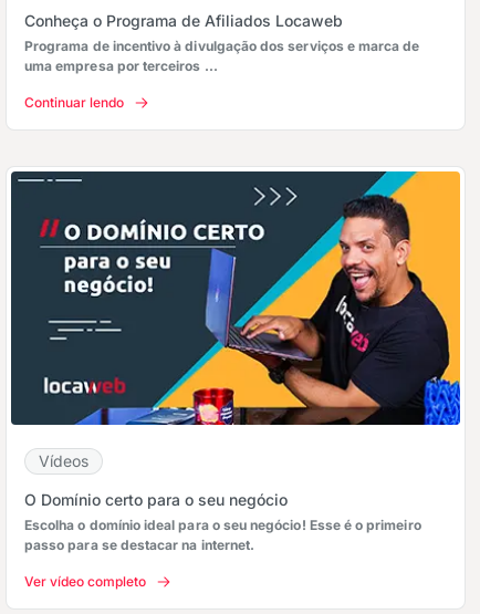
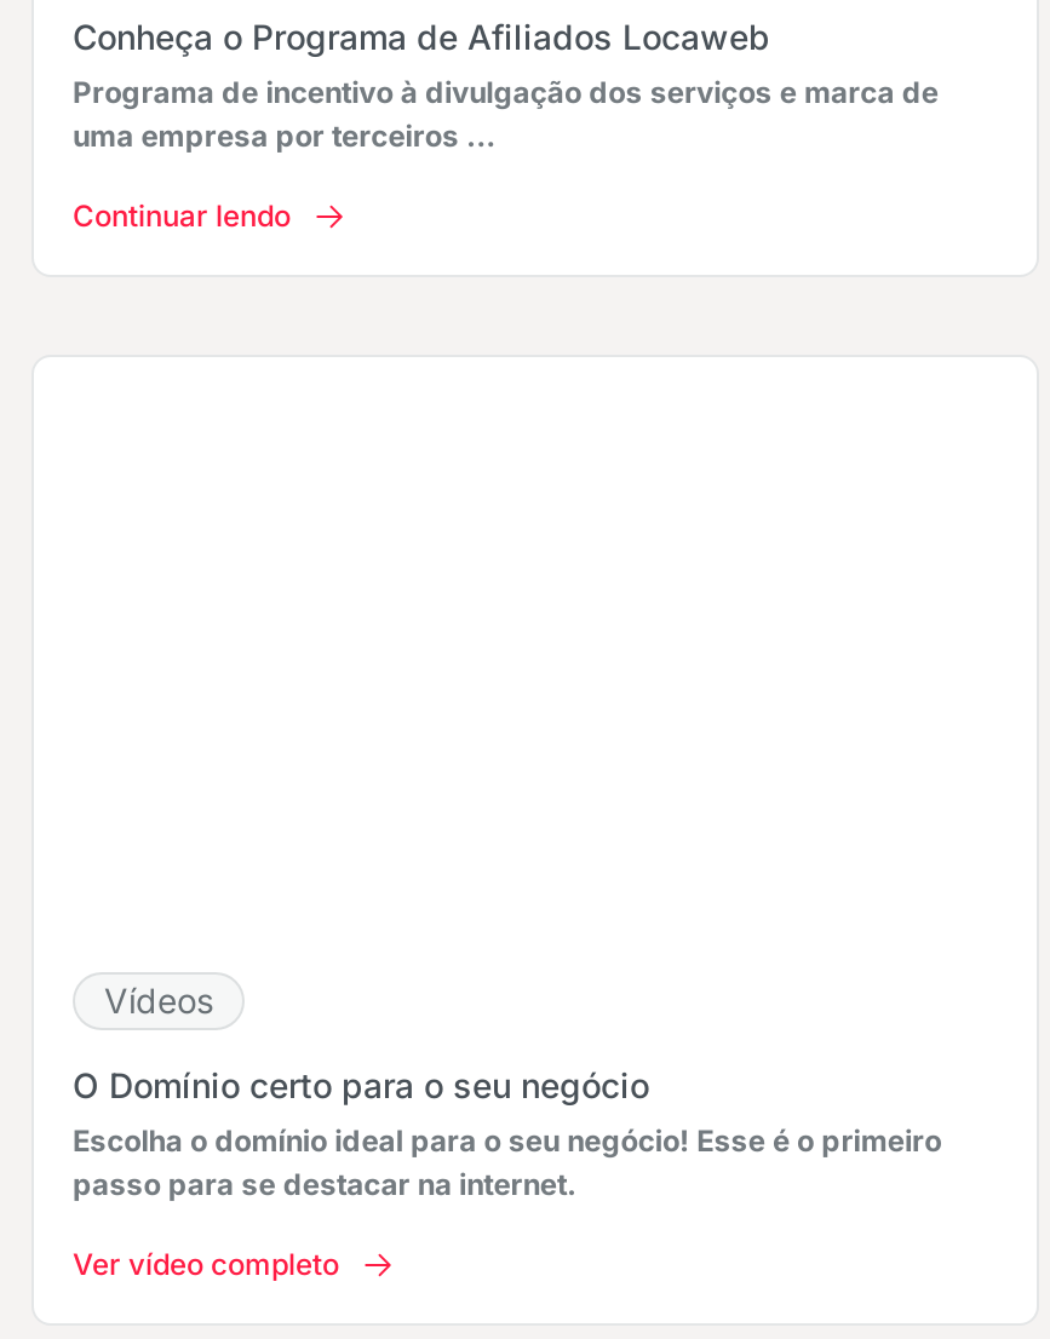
[10,170,461,426] [image] -> none

